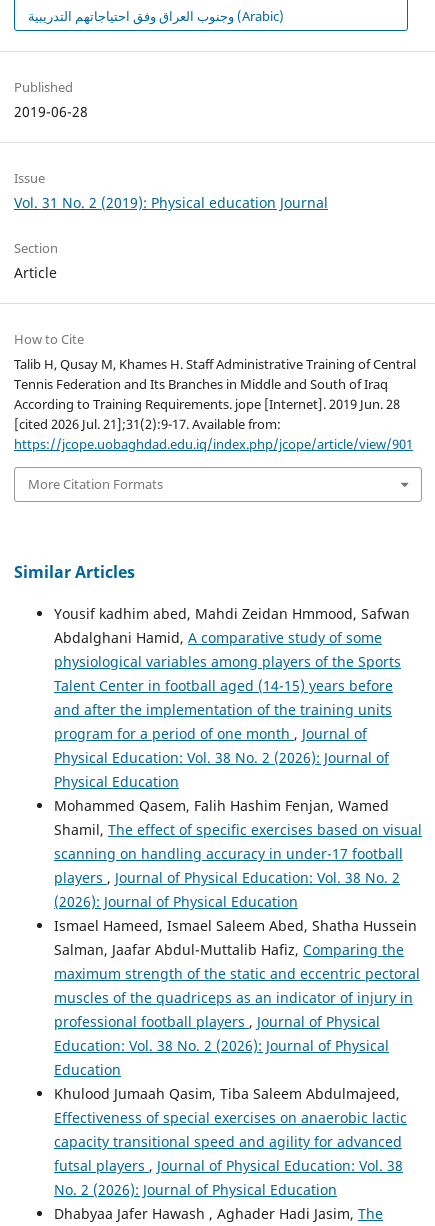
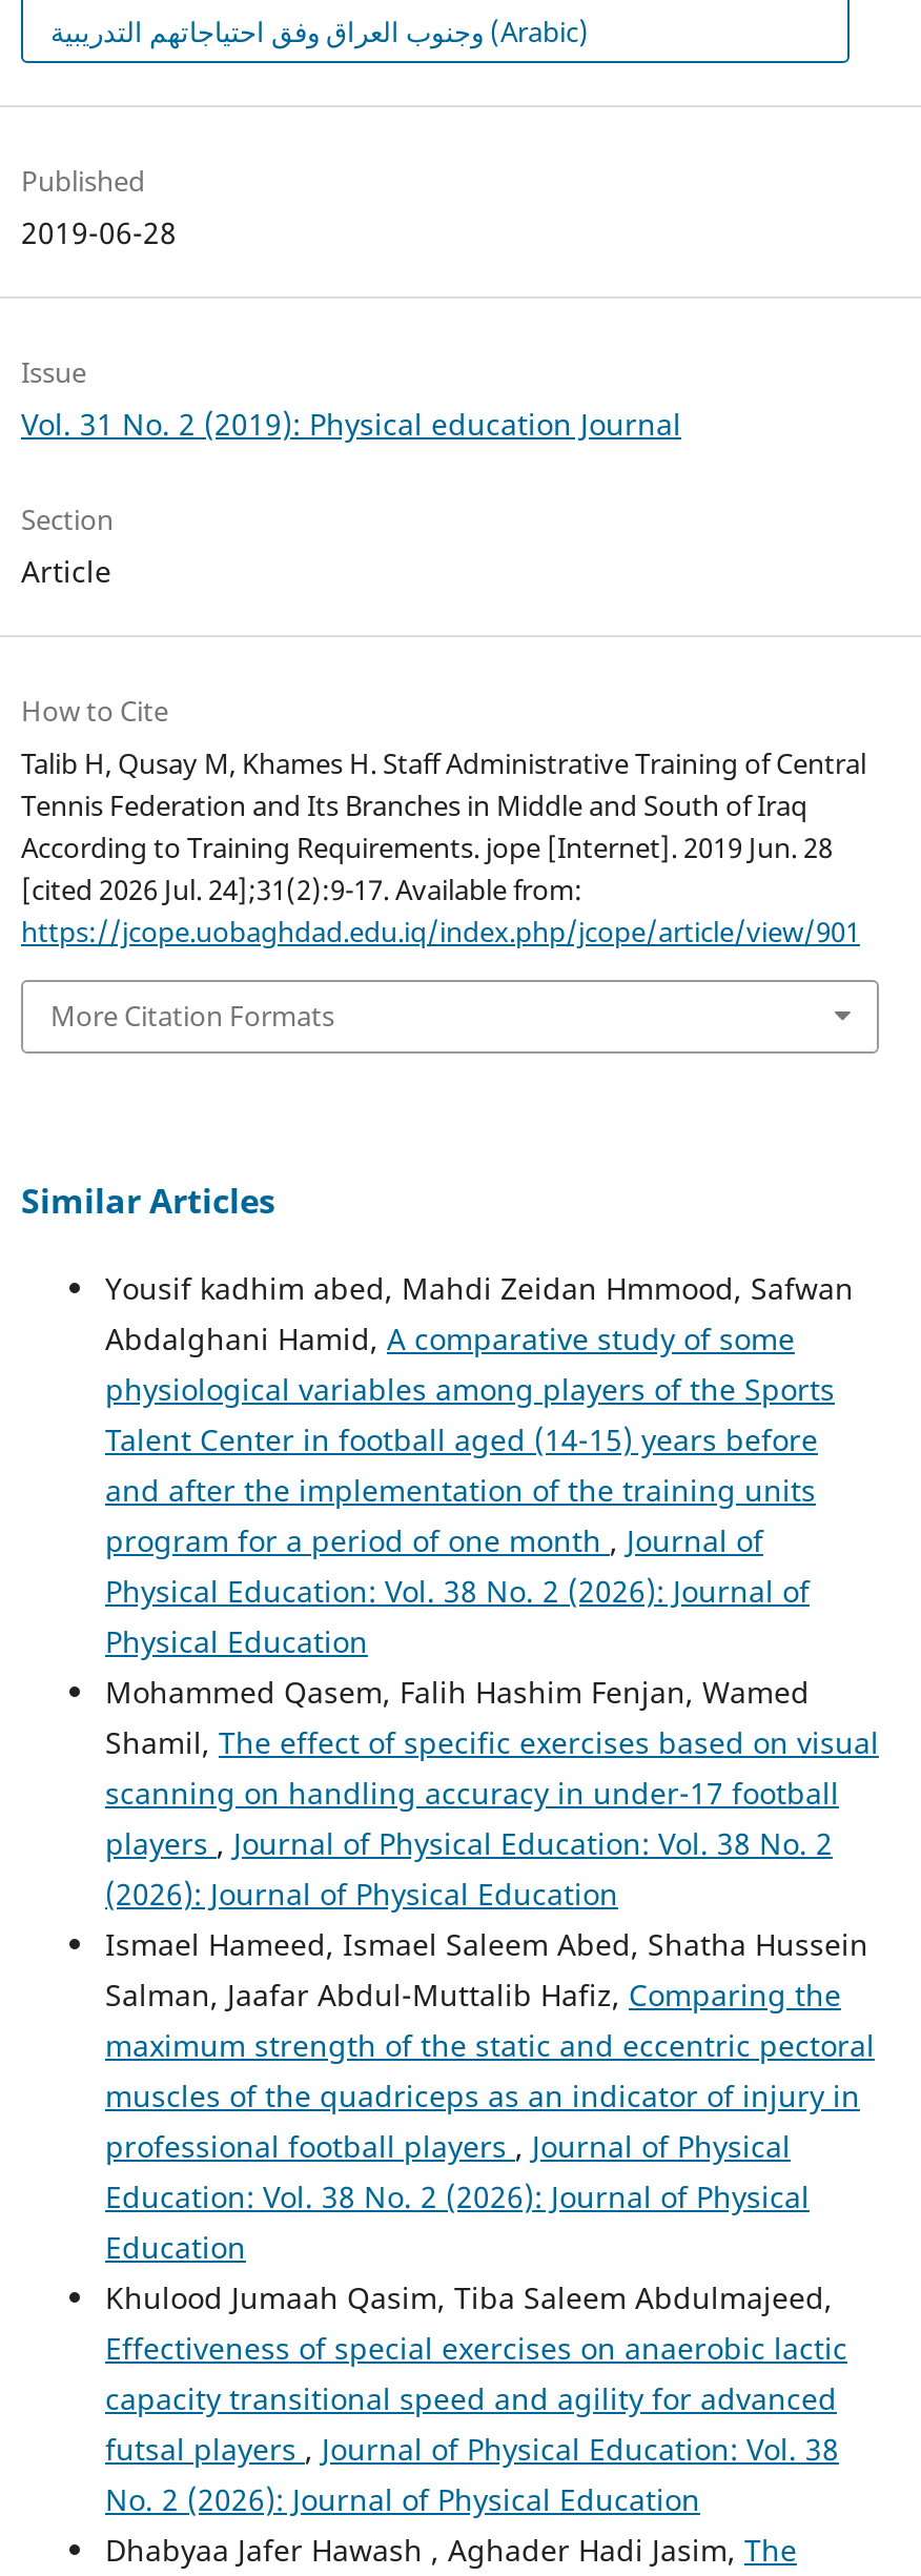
[14,415,281,433] [cited 2026 Jul. 21];31(2):9-17. Available from: -> [21,871,582,909] [cited 2026 Jul. 24];31(2):9-17. Available from:

